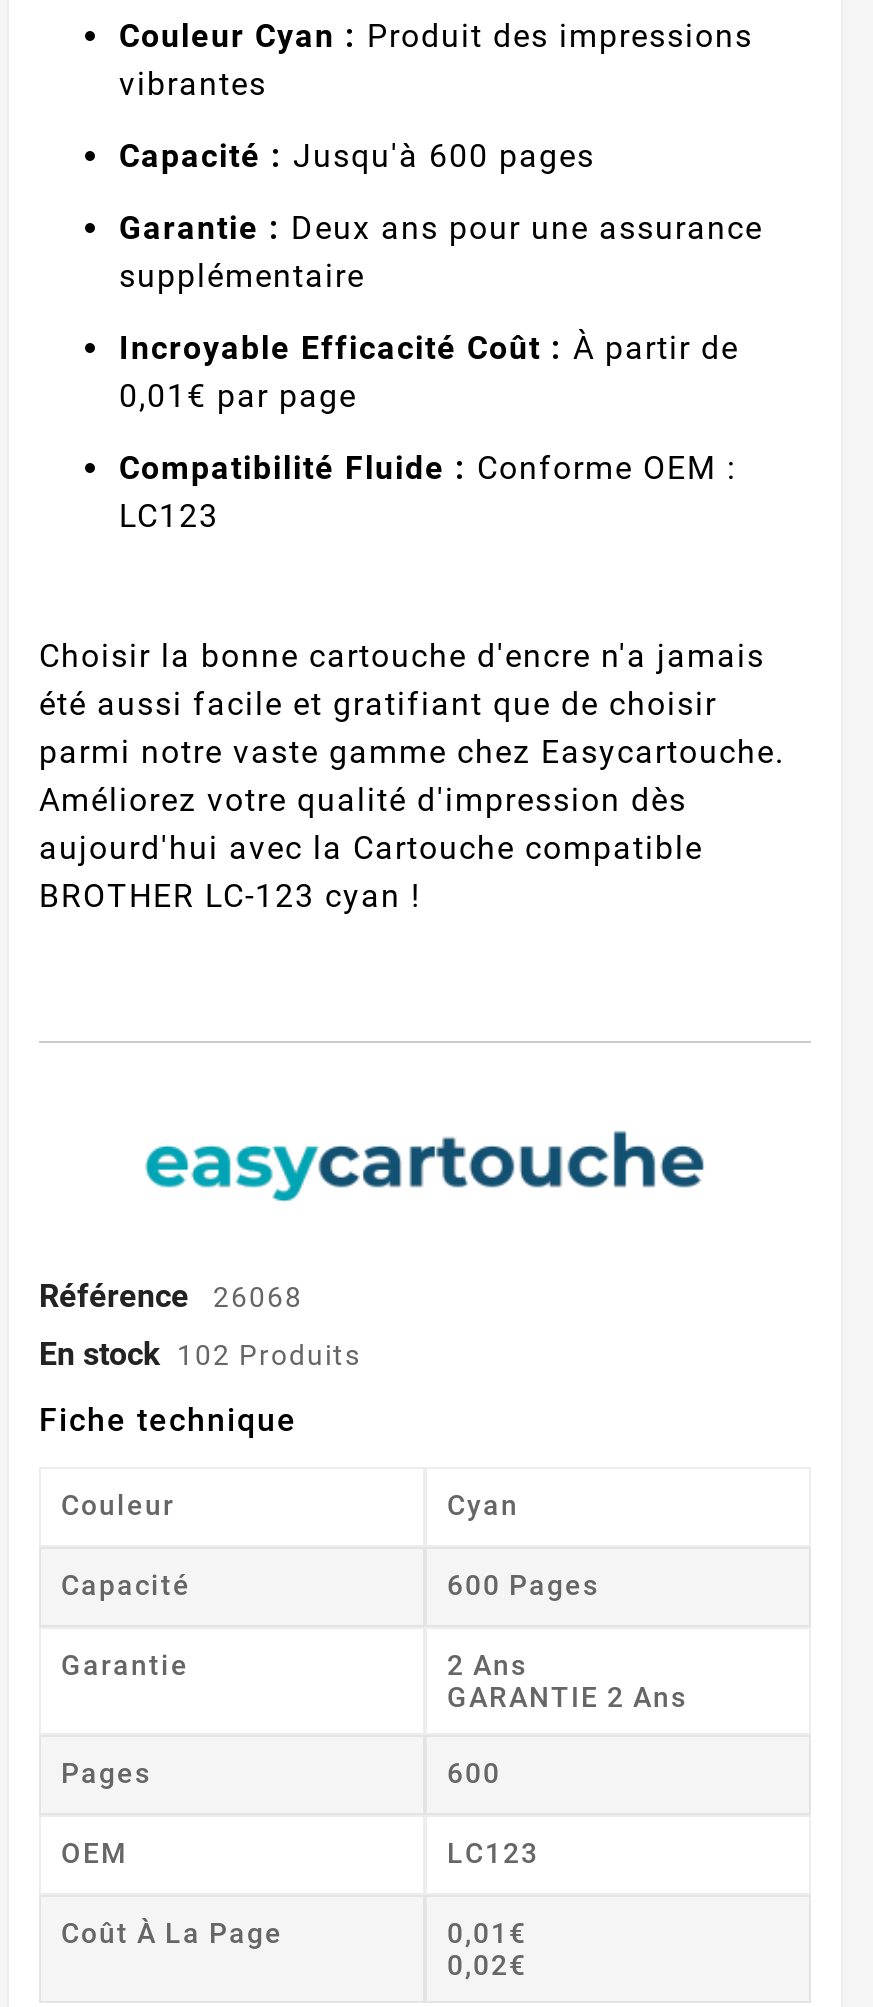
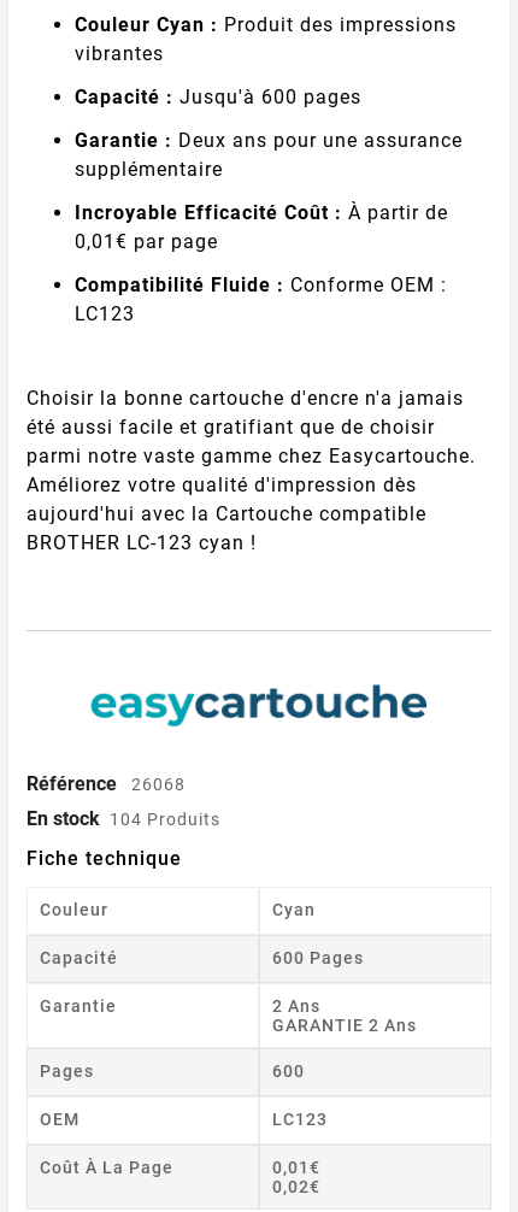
[39,1336,361,1374] En stock 102 Produits -> [27,808,220,830] En stock 104 Produits

